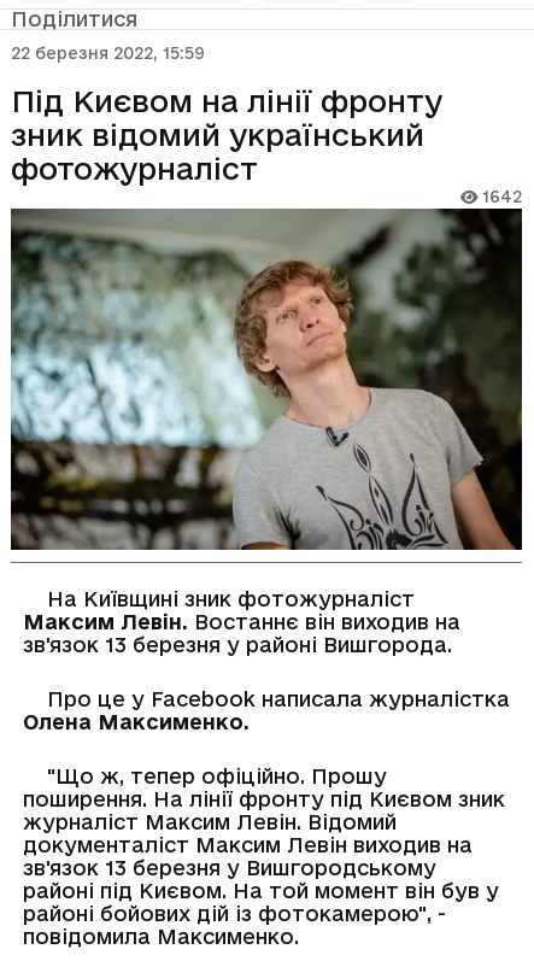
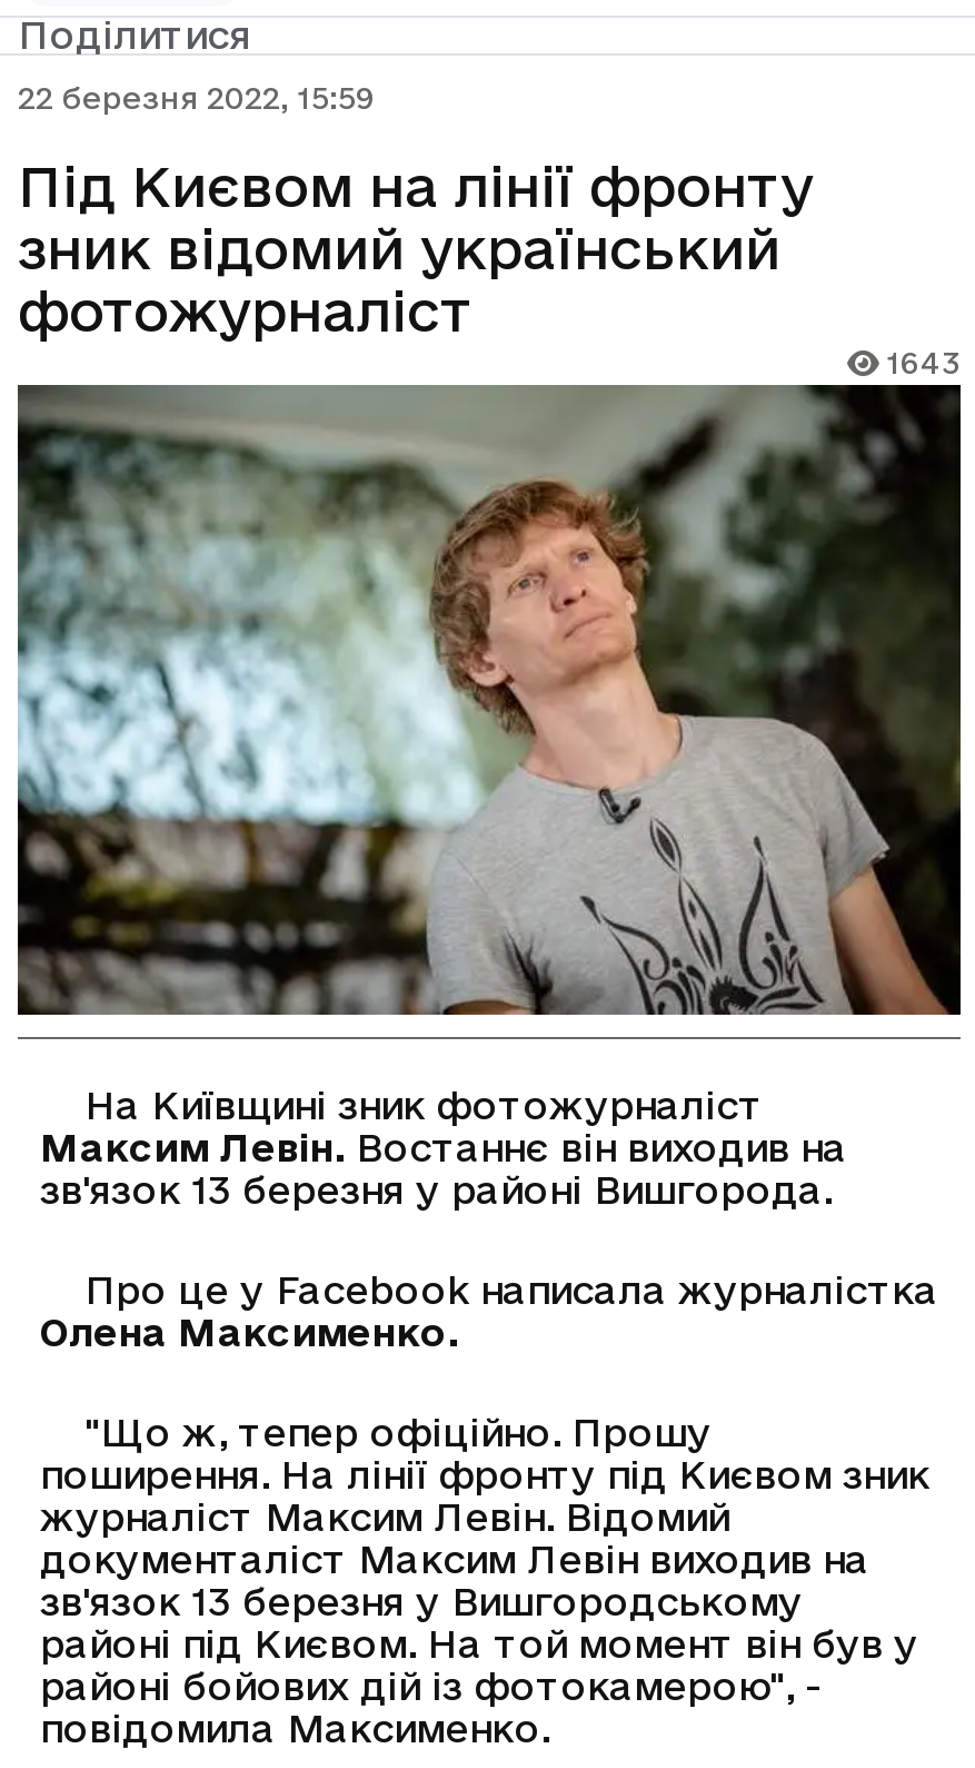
[477,187,522,206] 1642 -> [878,345,961,381] 1643

